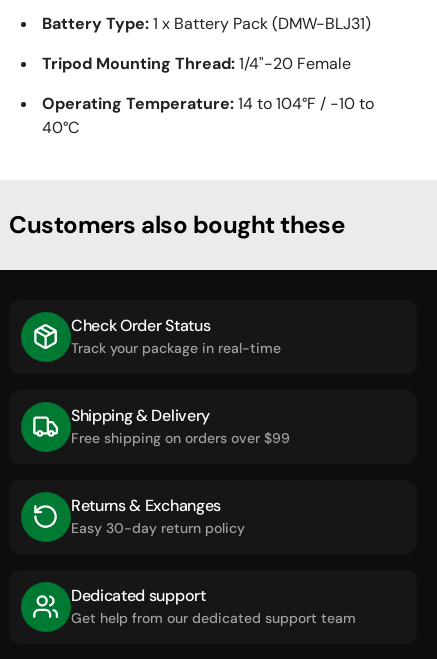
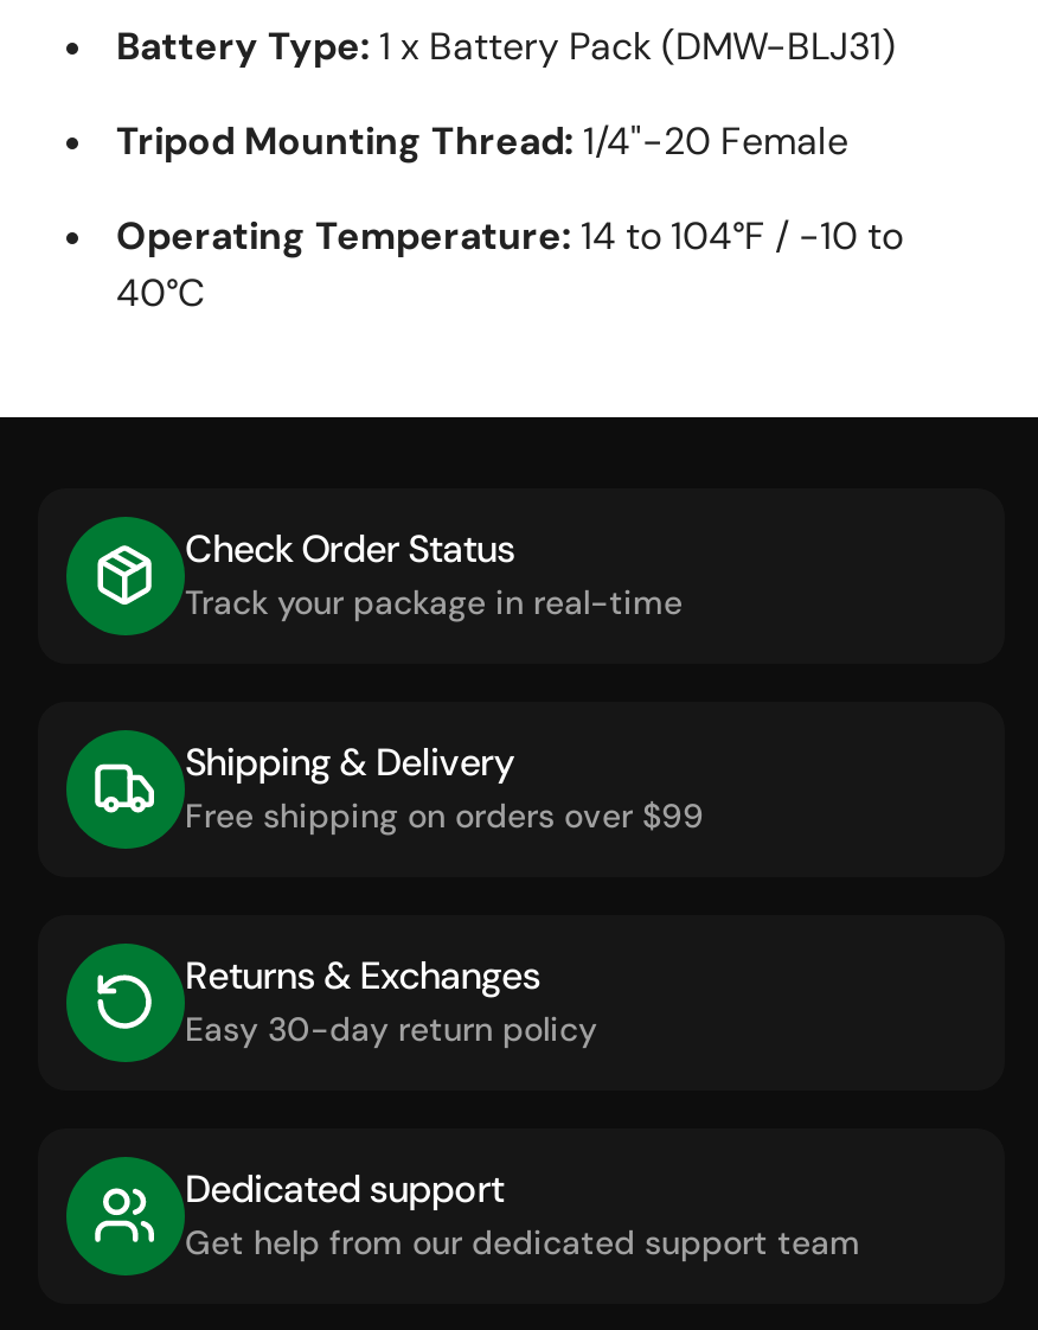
[9,209,344,240] Customers also bought these -> none

